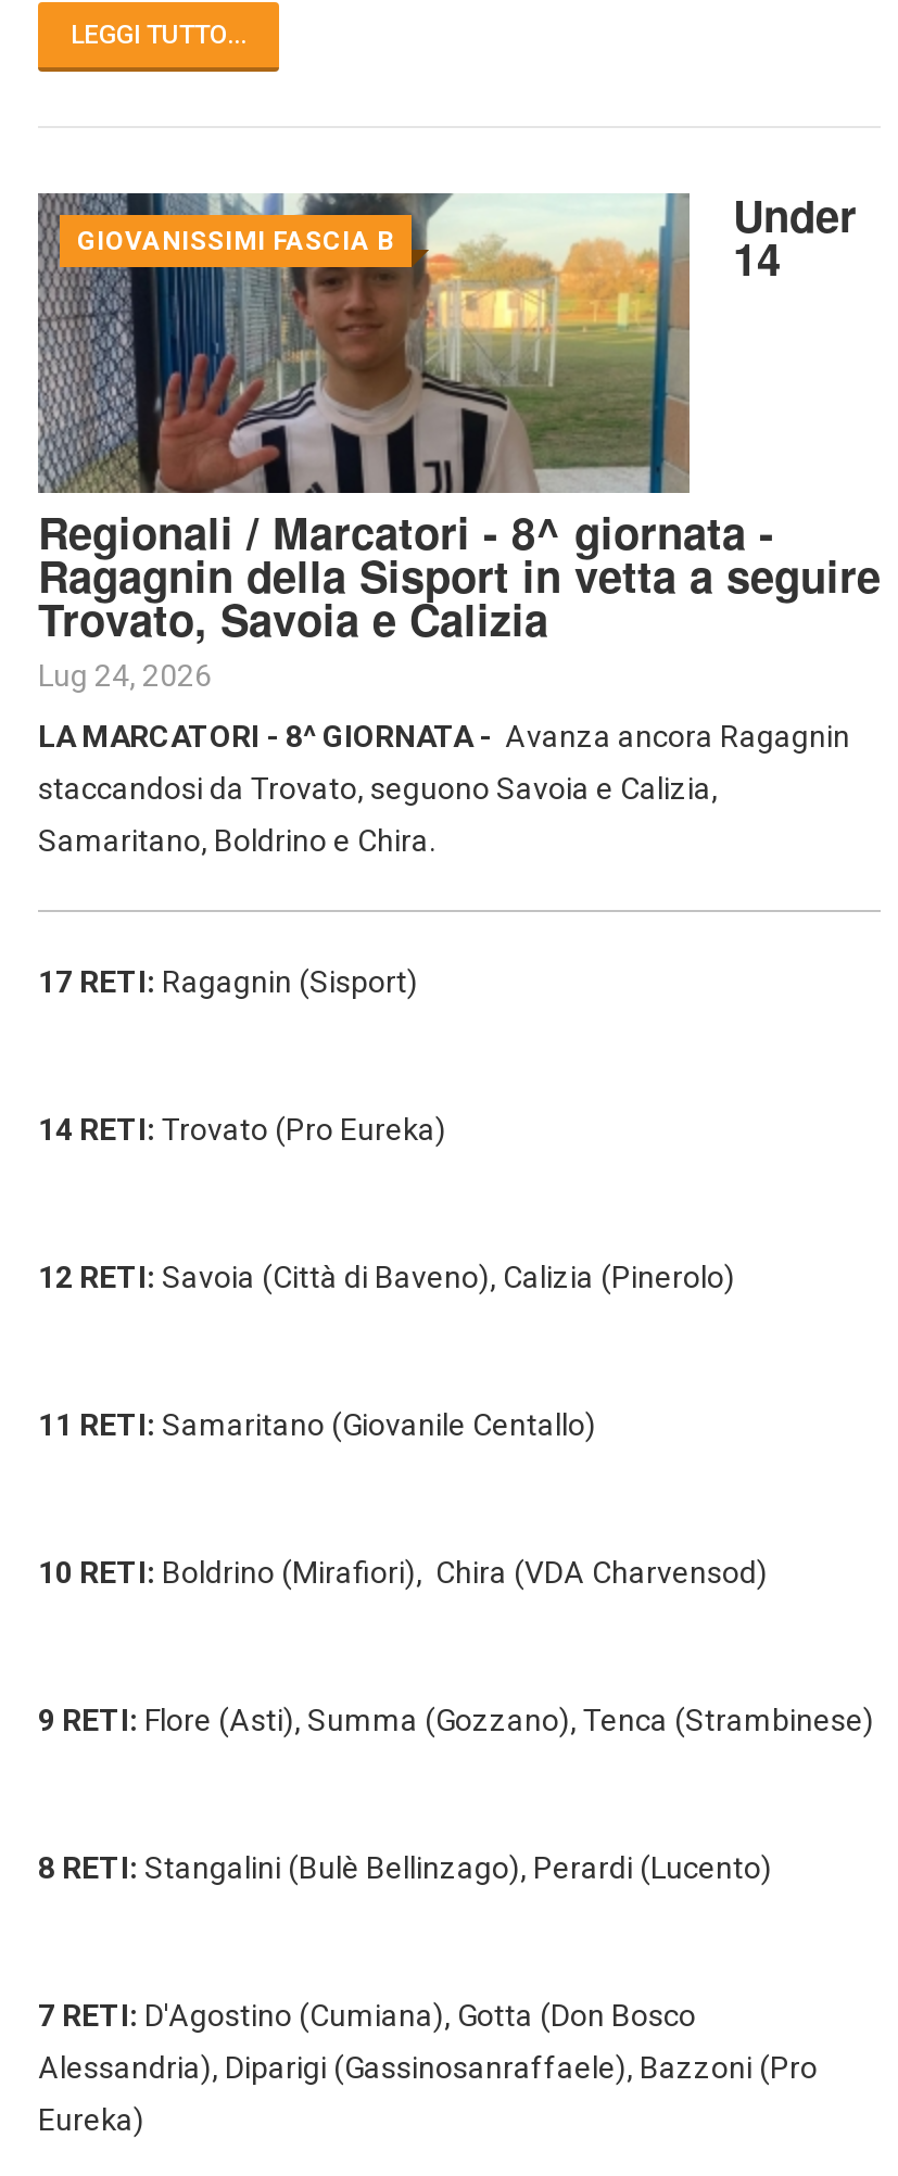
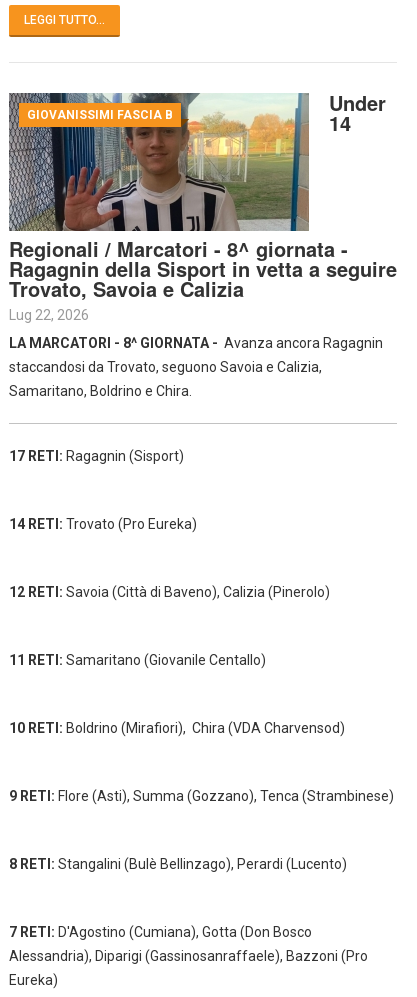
[38,658,212,693] Lug 24, 2026 -> [9,307,89,323] Lug 22, 2026

